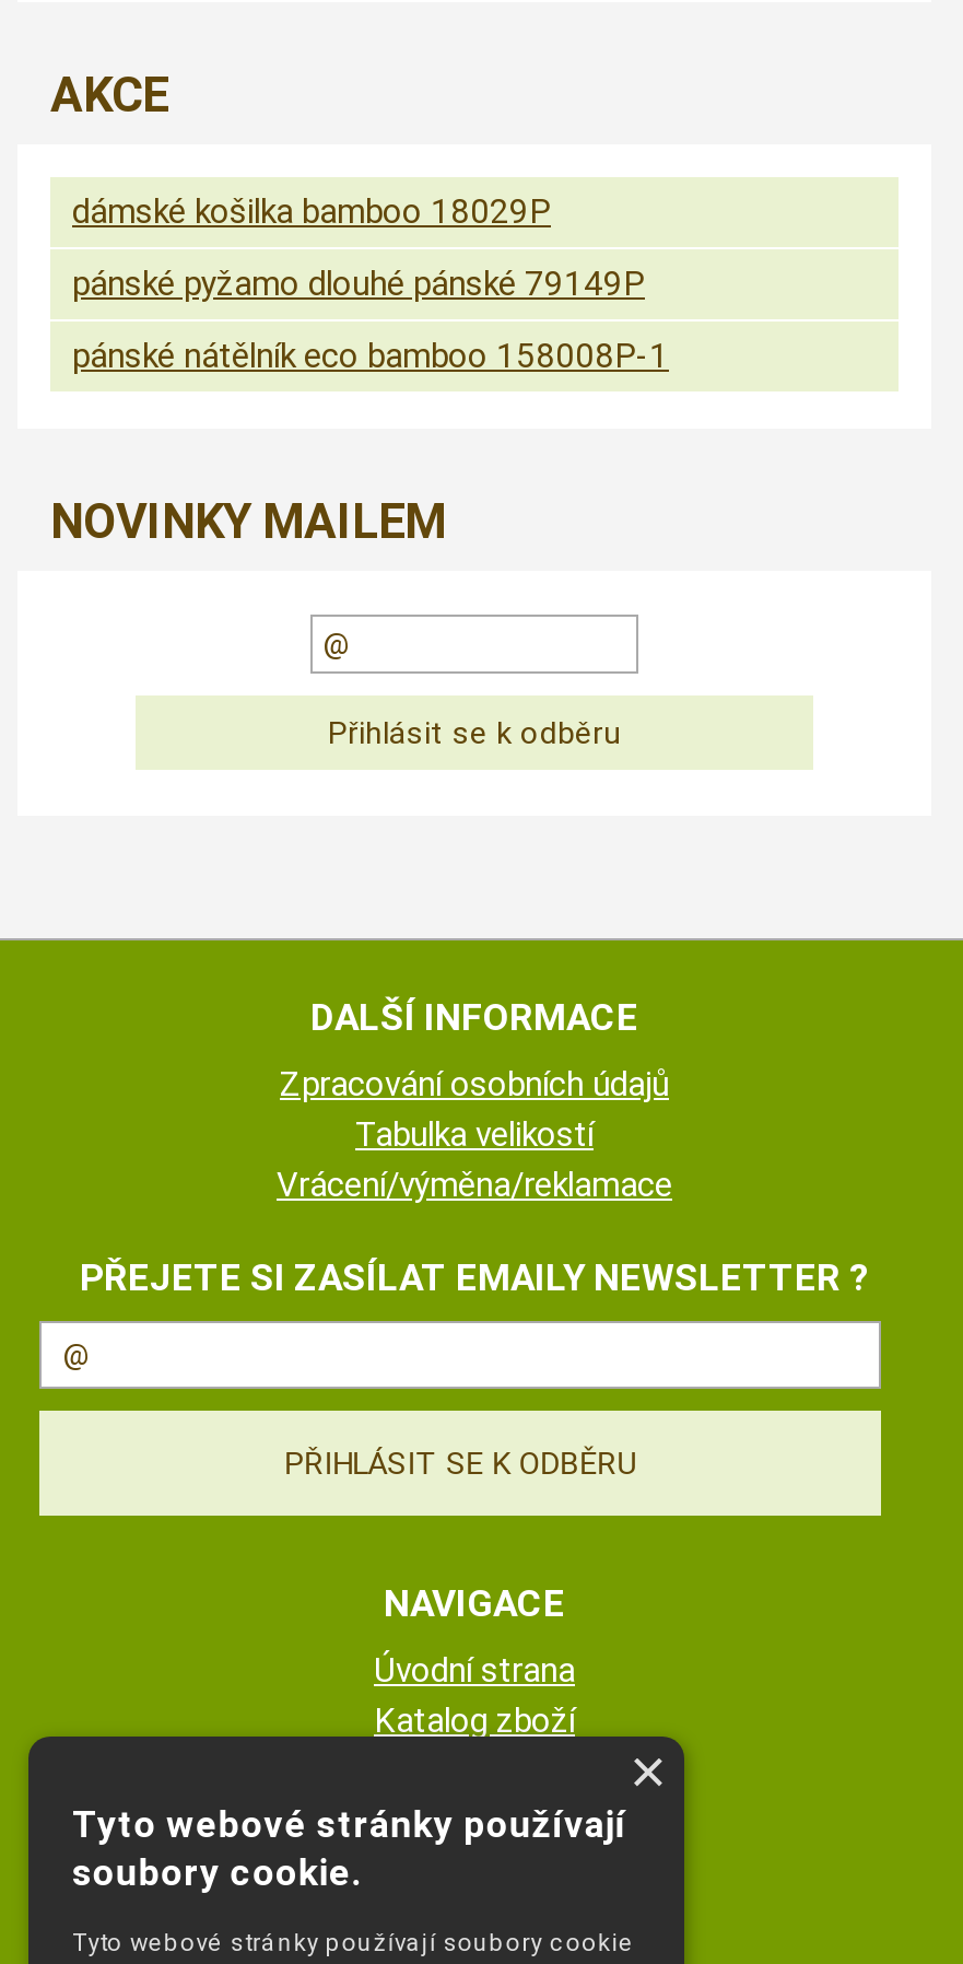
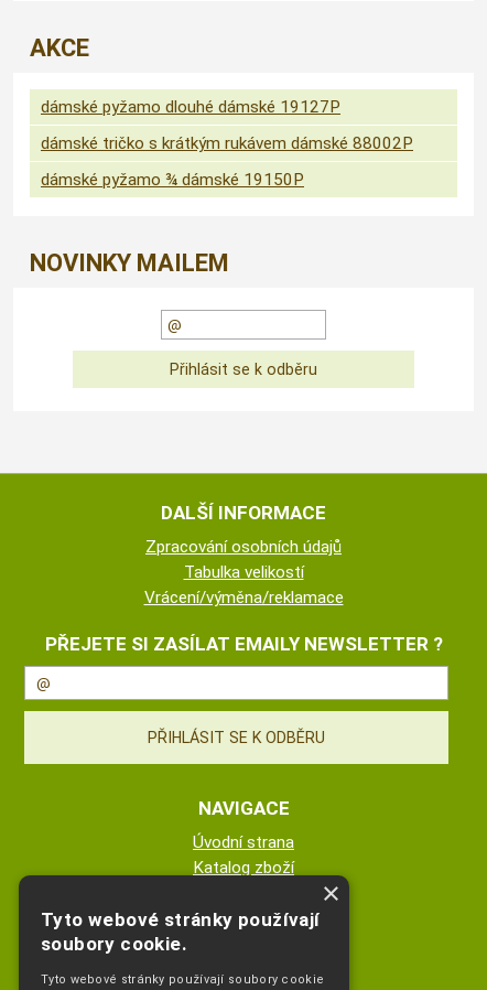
[72,191,551,231] dámské košilka bamboo 18029P -> [41,96,340,116] dámské pyžamo dlouhé dámské 19127P
[72,264,645,303] pánské pyžamo dlouhé pánské 79149P -> [41,133,413,153] dámské tričko s krátkým rukávem dámské 88002P
[72,336,669,375] pánské nátělník eco bamboo 158008P-1 -> [41,169,304,189] dámské pyžamo ¾ dámské 19150P

